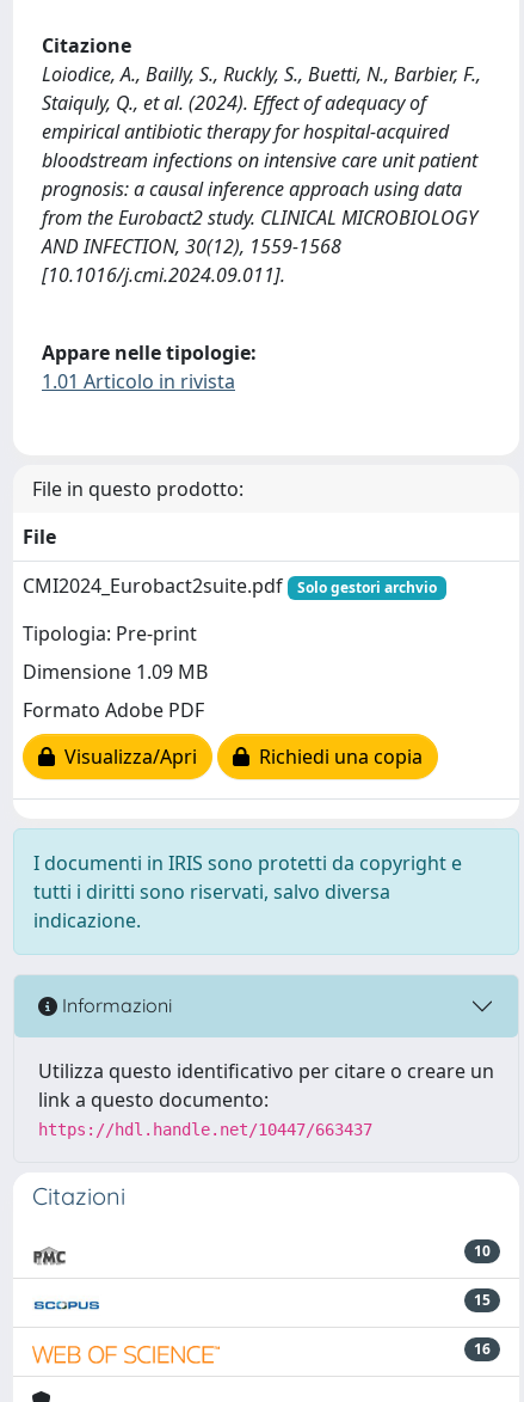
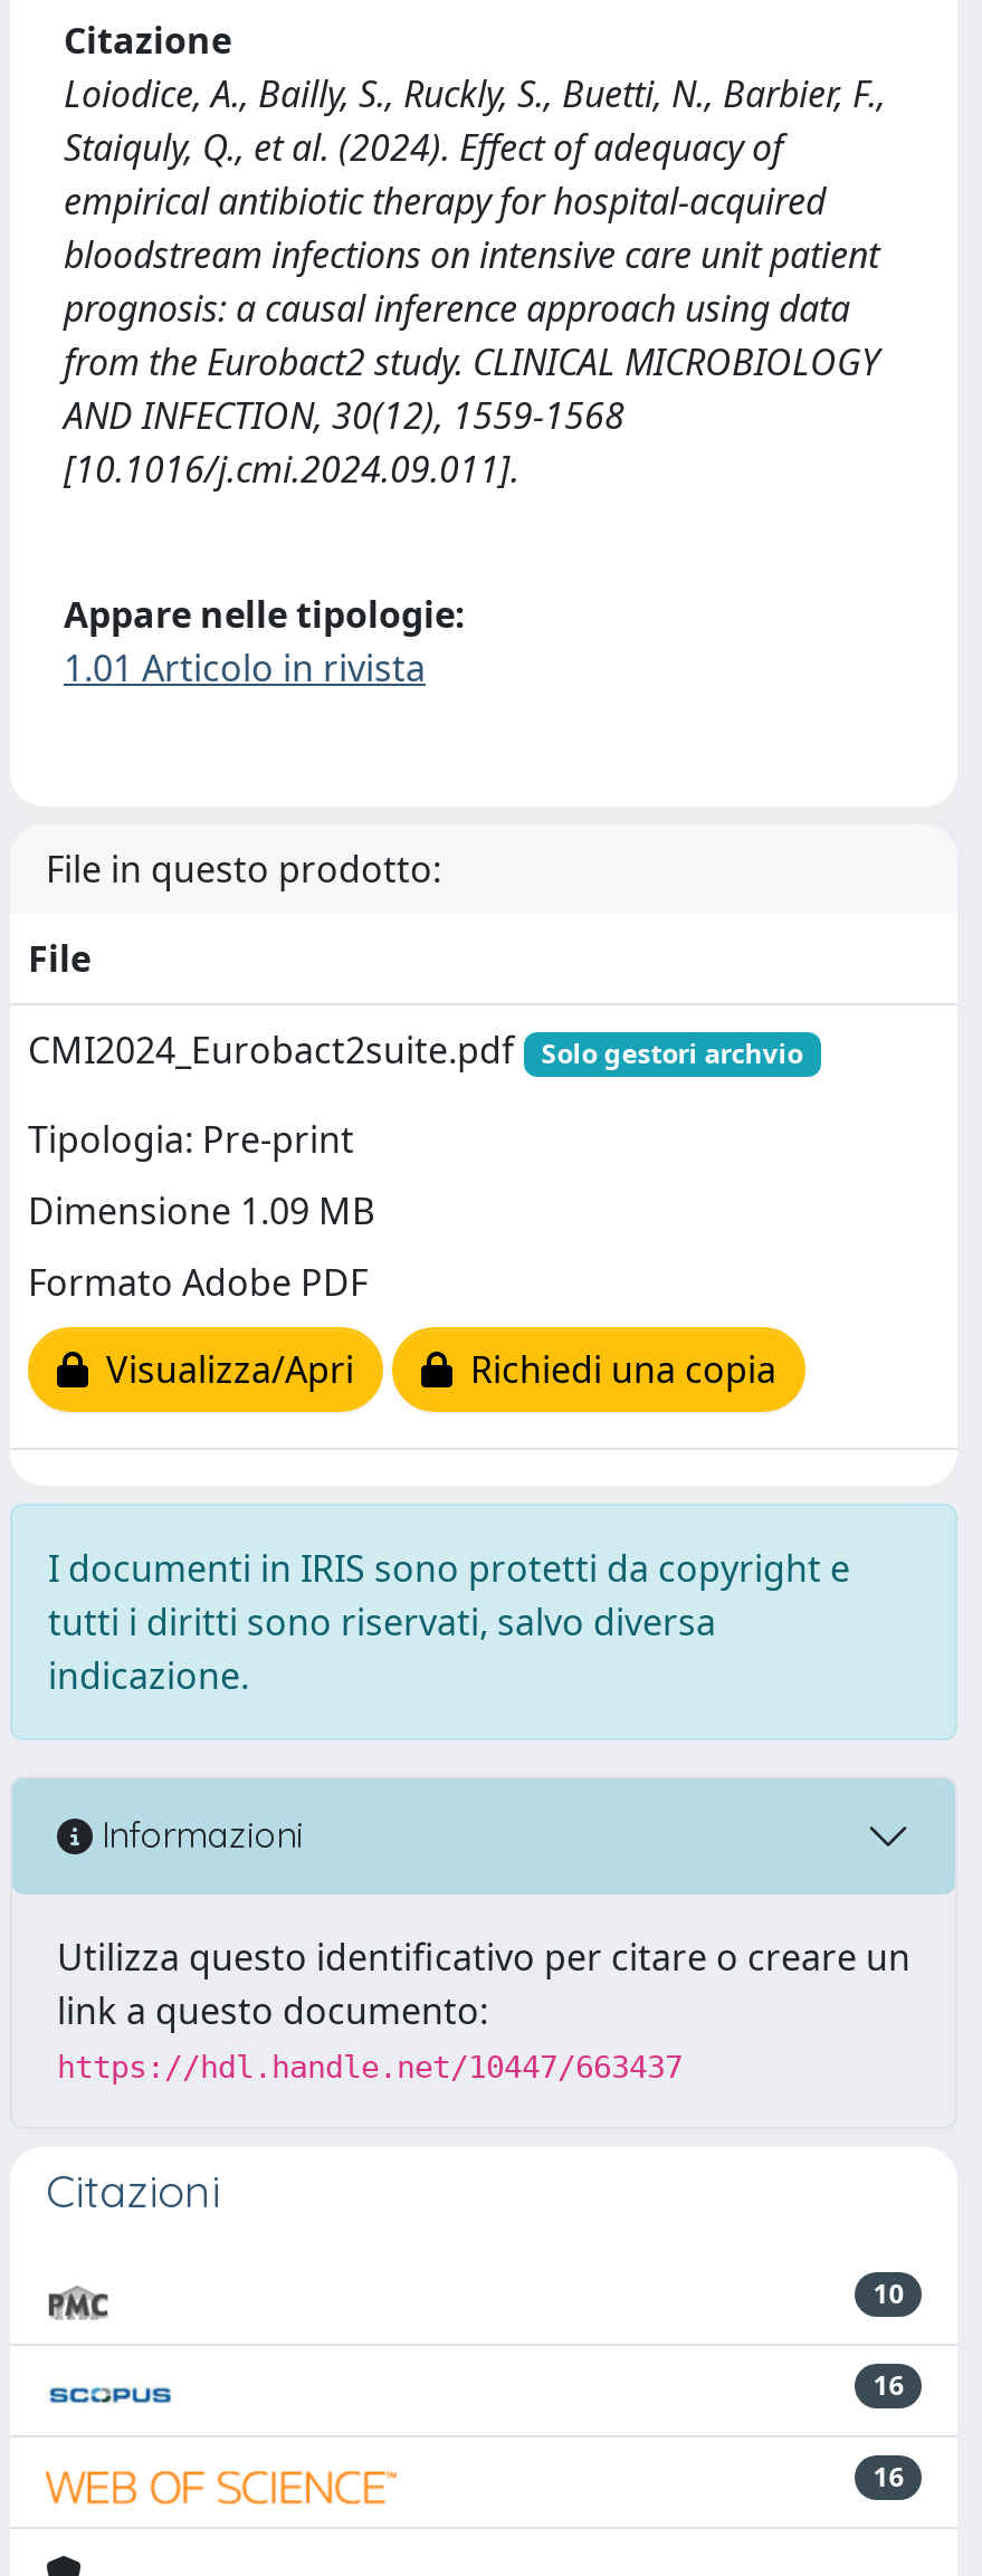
[474,1290,491,1310] 15 -> [873,2366,904,2404] 16

